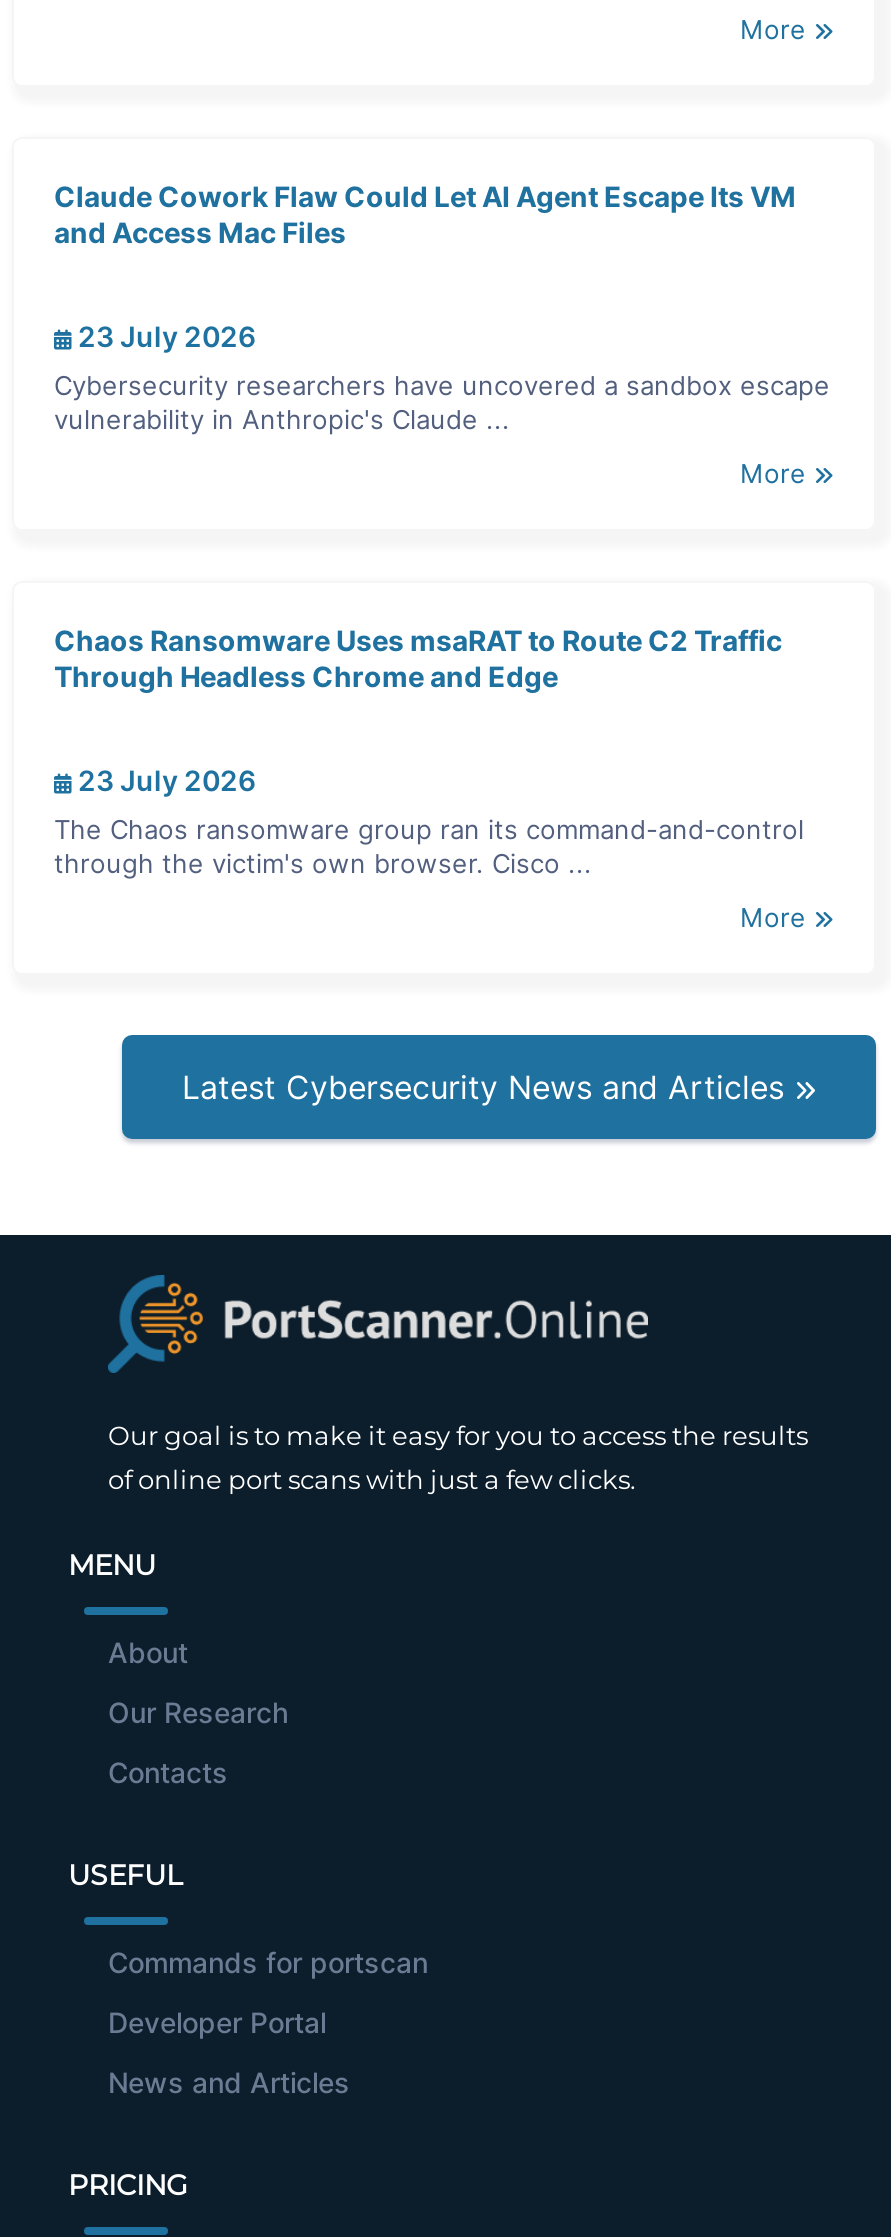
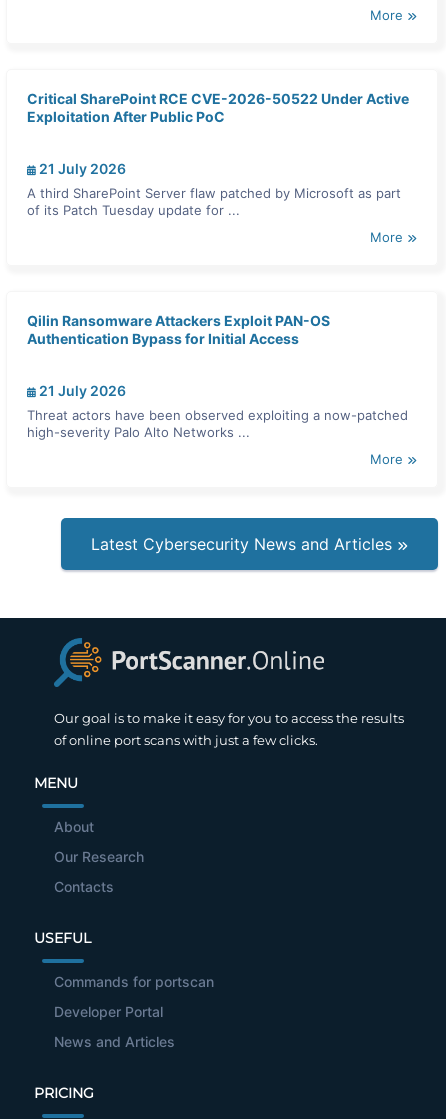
[54,178,796,248] Claude Cowork Flaw Could Let AI Agent Escape Its VM | and Access Mac Files -> [27,89,409,124] Critical SharePoint RCE CVE-2026-50522 Under Active | Exploitation After Public PoC
[72,318,256,352] 23 July 2026 -> [36,159,126,176] 21 July 2026
[54,368,830,434] Cybersecurity researchers have uncovered a sandbox escape | vulnerability in Anthropic's Claude ... -> [27,184,401,217] A third SharePoint Server flaw patched by Microsoft as part | of its Patch Tuesday update for ...
[54,622,782,692] Chaos Ransomware Uses msaRAT to Route C2 Traffic | Through Headless Chrome and Edge -> [27,311,330,346] Qilin Ransomware Attackers Exploit PAN-OS | Authentication Bypass for Initial Access
[72,762,256,796] 23 July 2026 -> [36,381,126,398] 21 July 2026
[54,812,804,878] The Chaos ransomware group ran its command-and-control | through the victim's own browser. Cisco ... -> [27,406,408,439] Threat actors have been observed exploiting a now-patched | high-severity Palo Alto Networks ...

